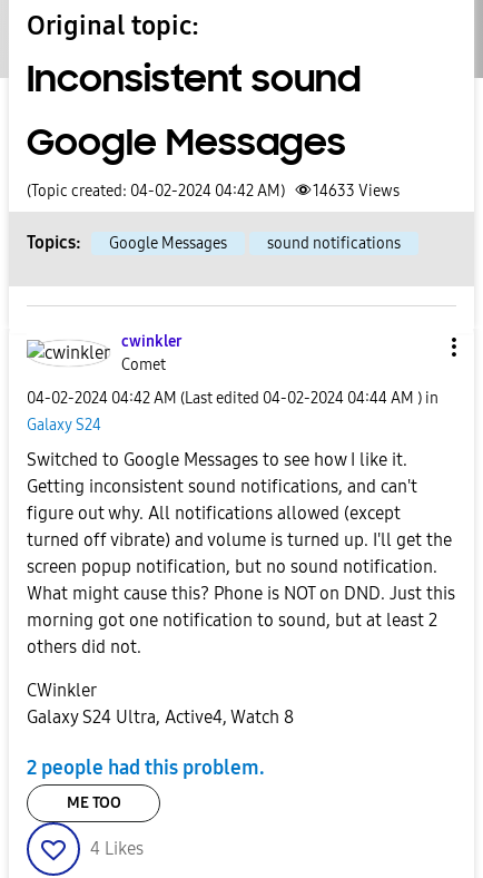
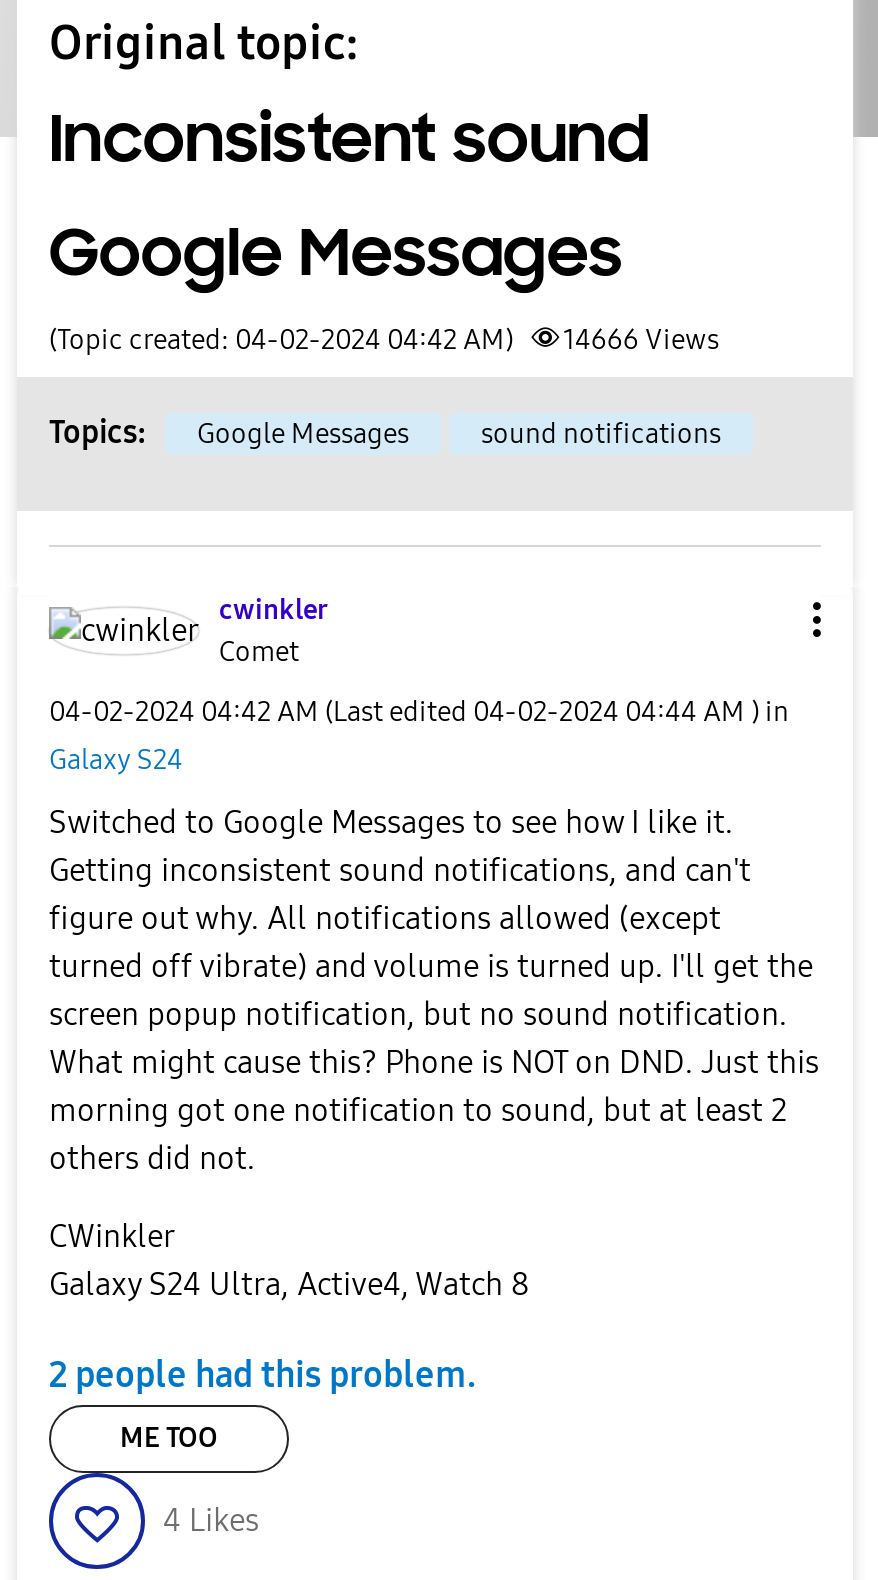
[27,182,400,201] (Topic created: 04-02-2024 04:42 AM) 14633 Views -> [49,323,719,357] (Topic created: 04-02-2024 04:42 AM) 14666 Views

